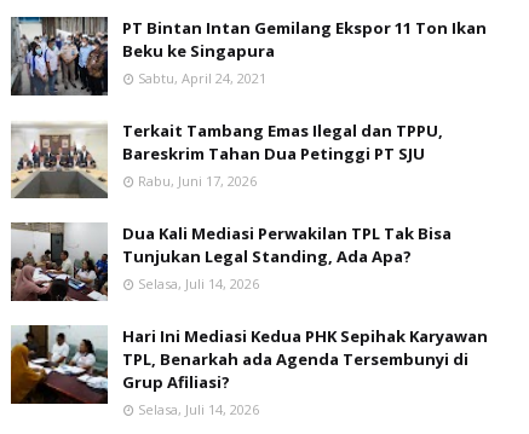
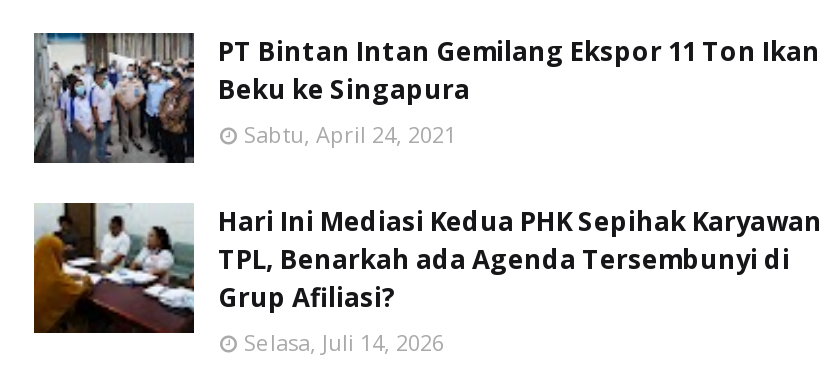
[11,119,452,292] [image] | Terkait Tambang Emas Ilegal dan TPPU, | Bareskrim Tahan Dua Petinggi PT SJU | Rabu, Juni 17, 2026 | Dua Kali Mediasi Perwakilan TPL Tak Bisa | Tunjukan Legal Standing, Ada Apa? | Selasa, Juli 14, 2026 -> none
[11,221,109,302] [image] -> none

